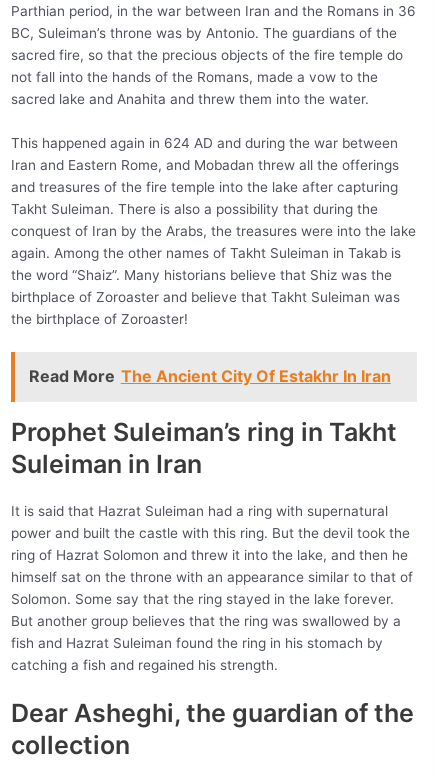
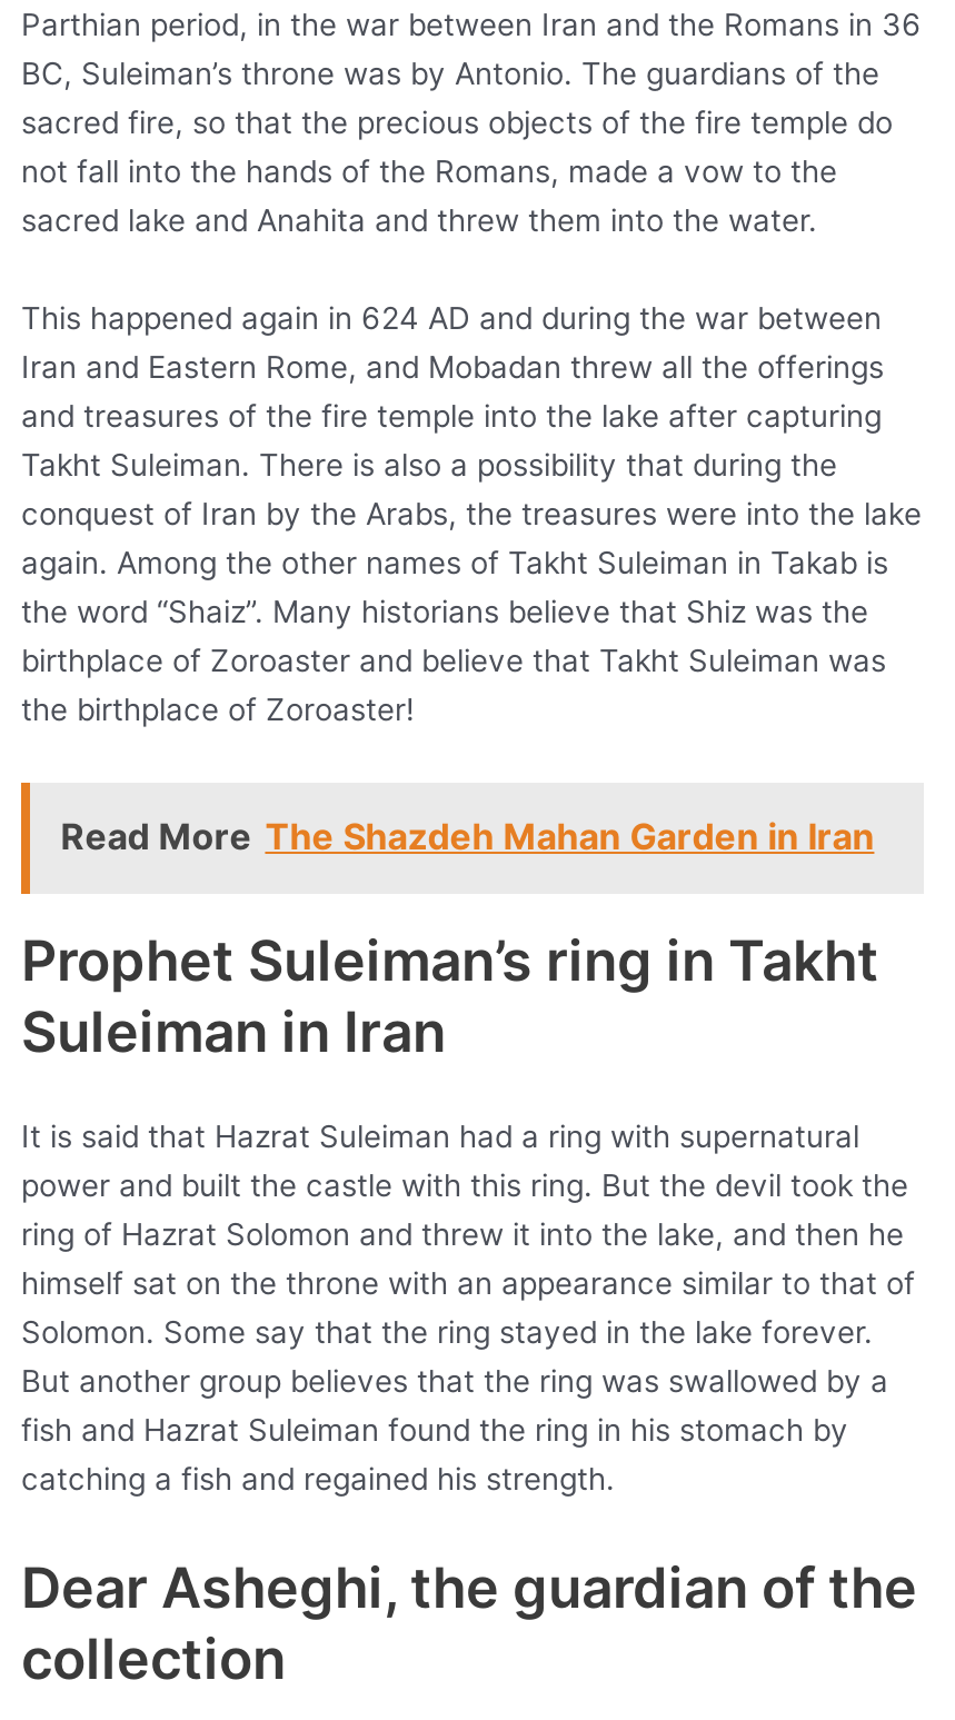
[29,366,391,386] Read More The Ancient City Of Estakhr In Iran -> [60,814,874,859] Read More The Shazdeh Mahan Garden in Iran

